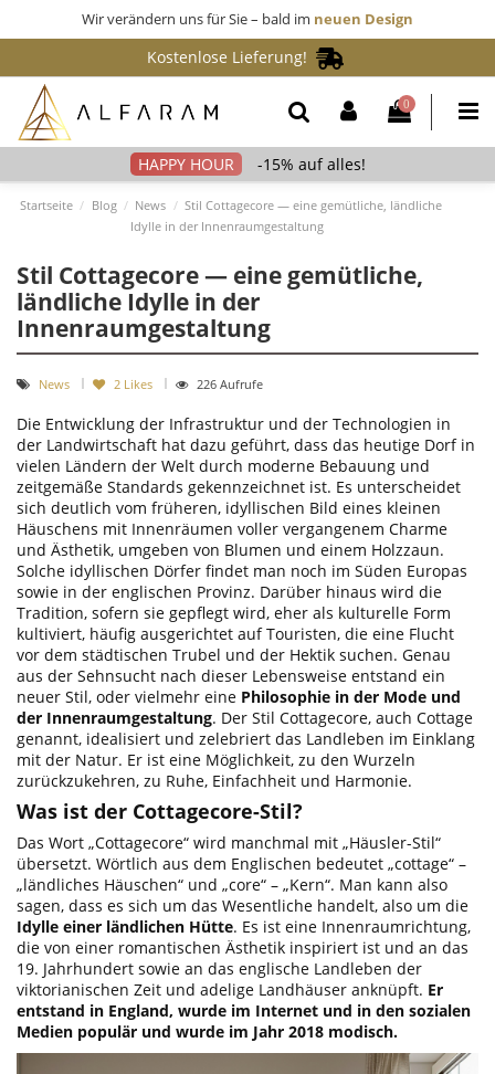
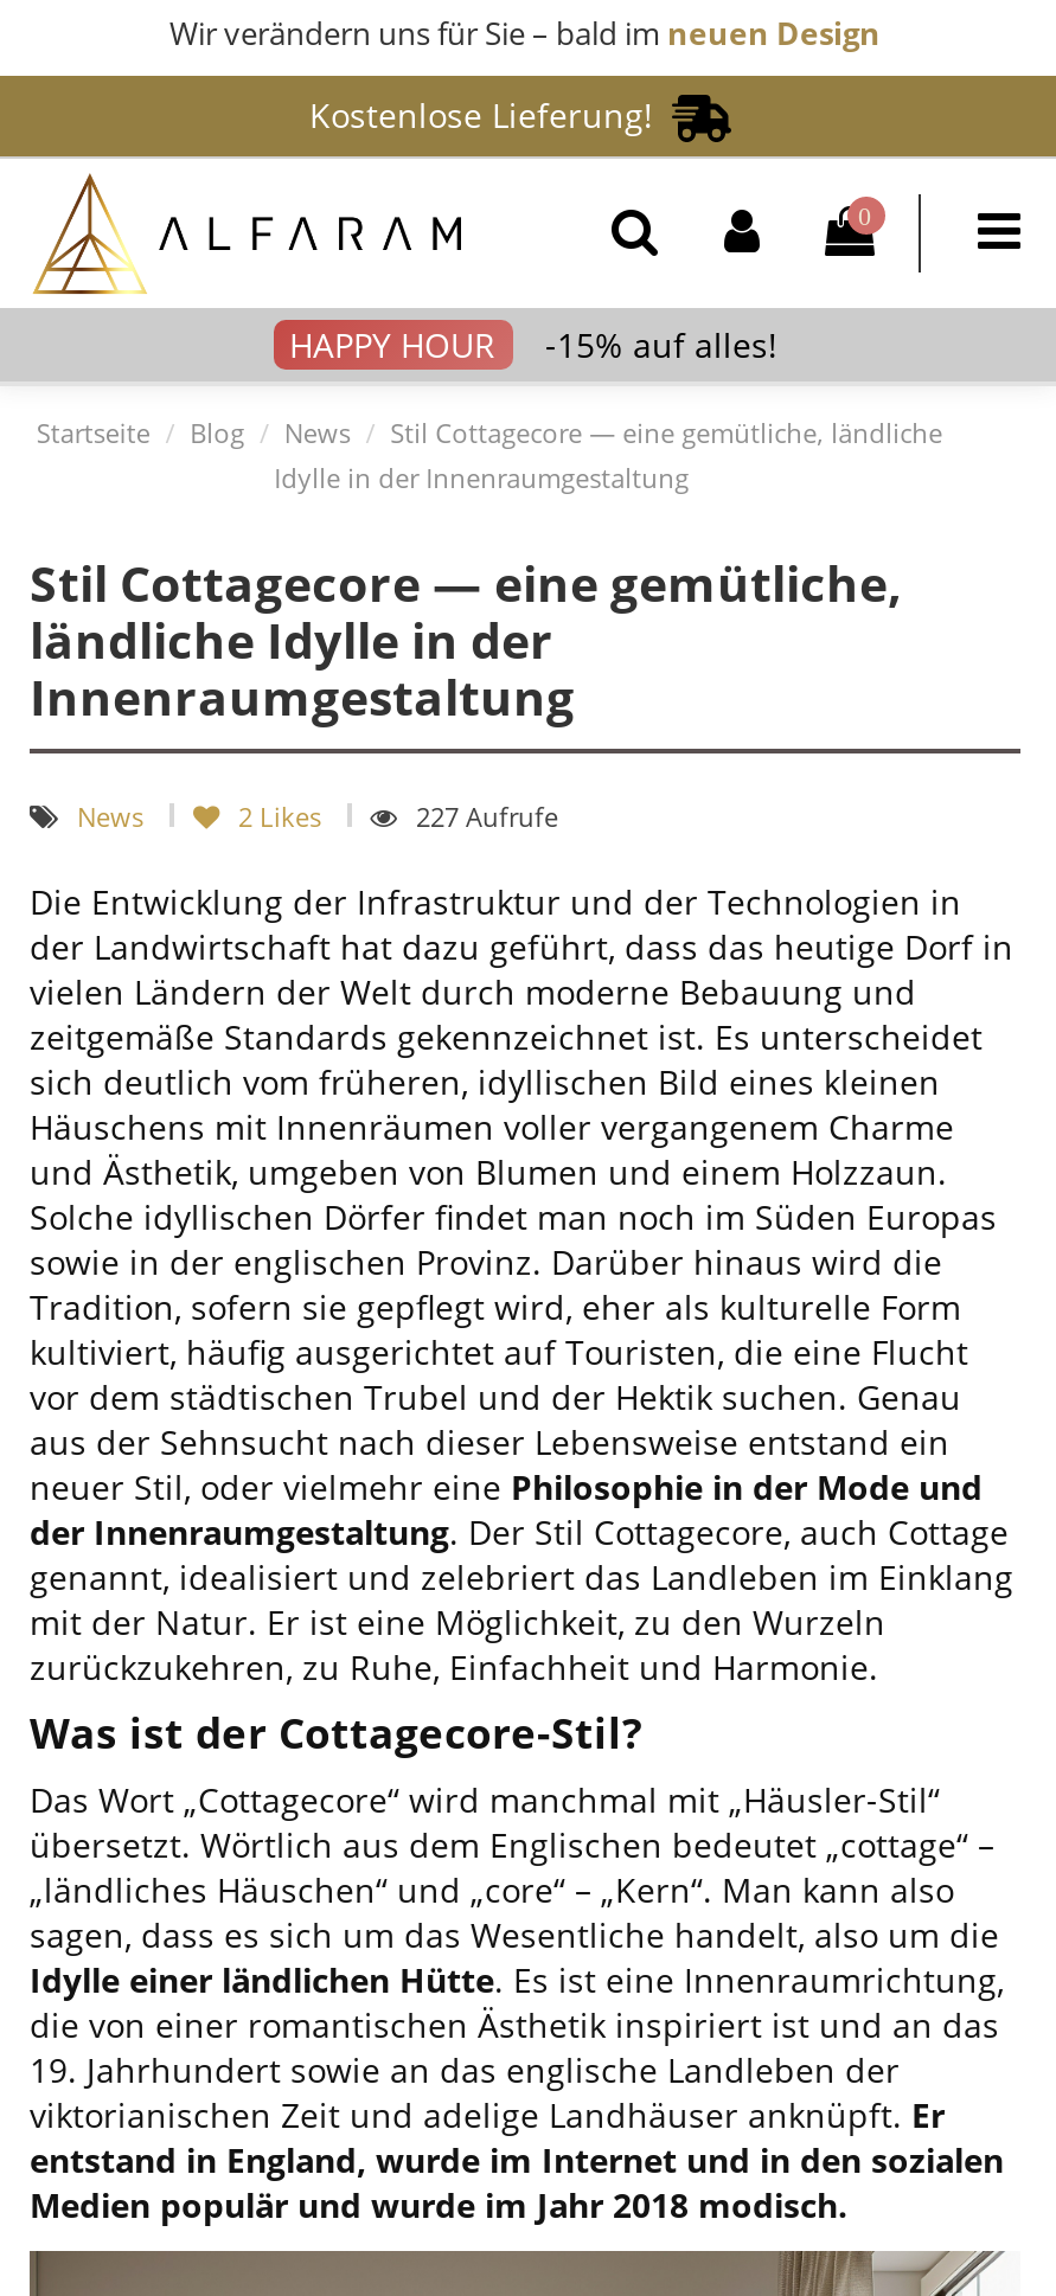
[197,376,263,393] 226 Aufrufe -> [416,799,558,835] 227 Aufrufe

